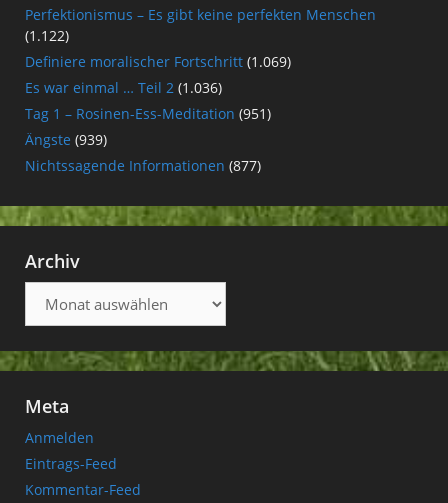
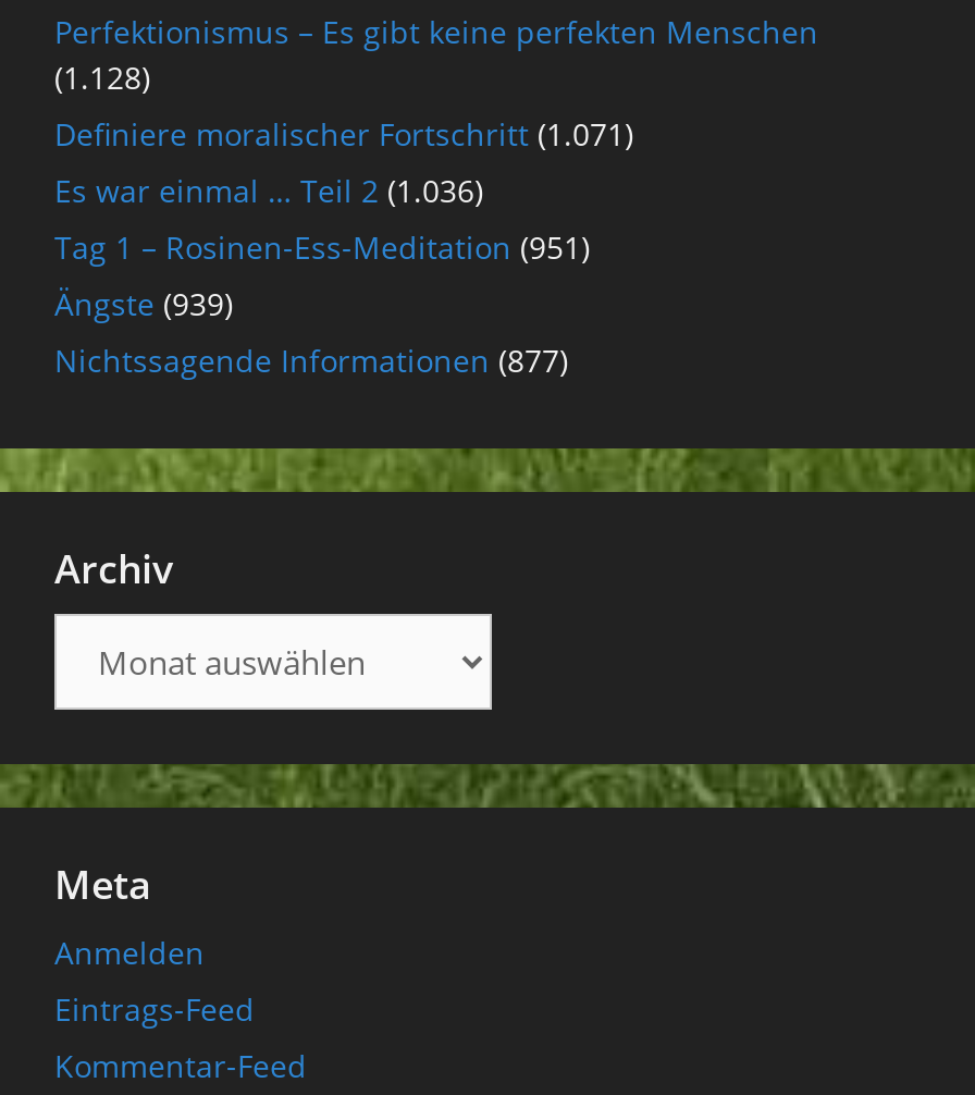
[25,25,69,44] (1.122) -> [54,56,150,97] (1.128)
[25,51,291,70] Definiere moralischer Fortschritt (1.069) -> [54,112,633,153] Definiere moralischer Fortschritt (1.071)

